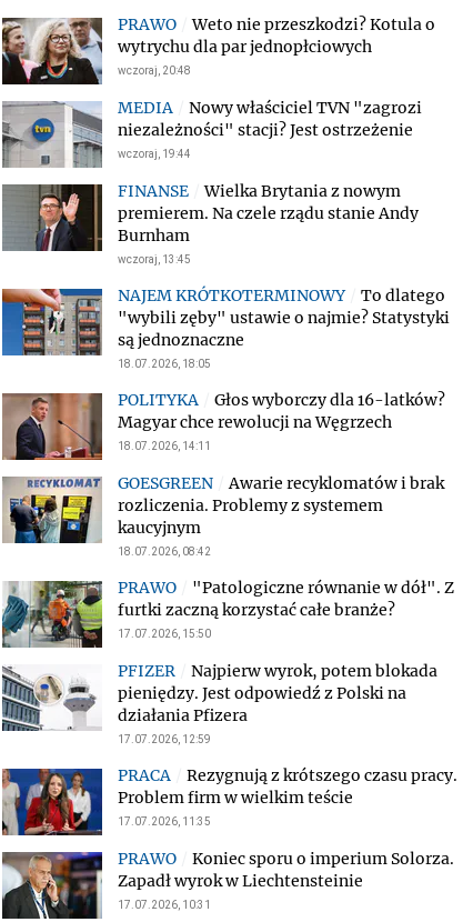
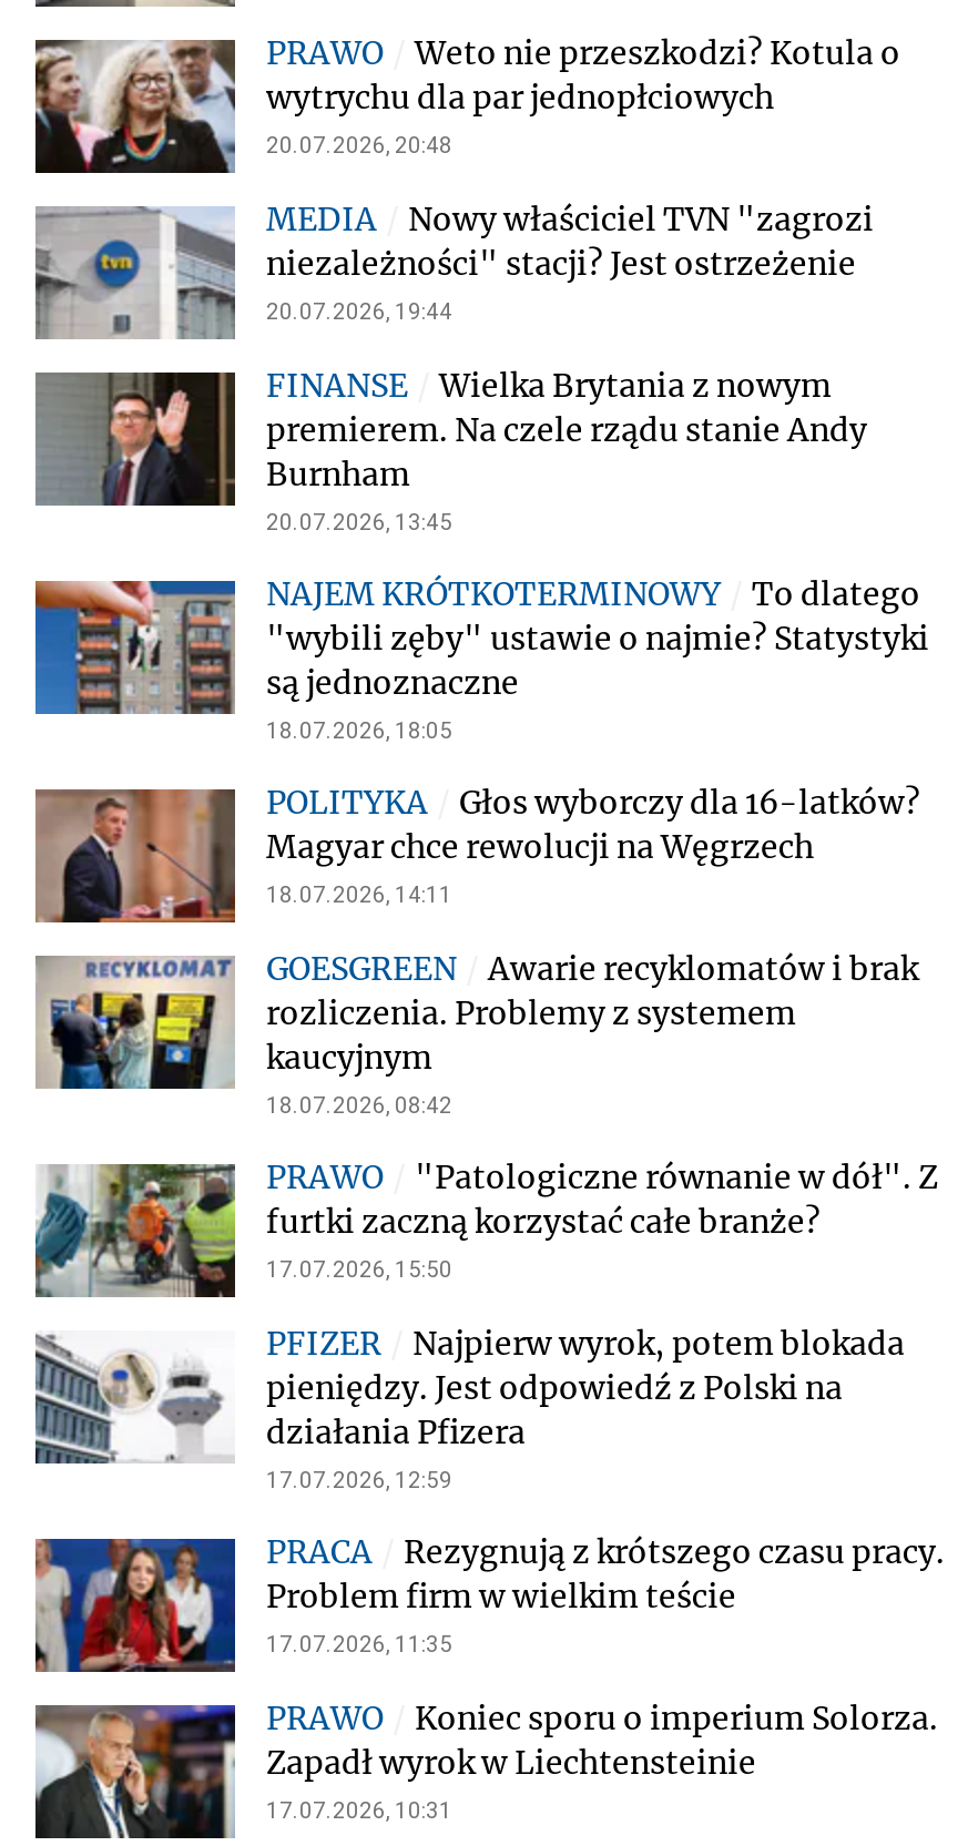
[118,64,191,77] wczoraj, 20:48 -> [266,133,452,157] 20.07.2026, 20:48
[118,148,191,160] wczoraj, 19:44 -> [266,299,452,324] 20.07.2026, 19:44
[118,253,191,265] wczoraj, 13:45 -> [266,510,452,534] 20.07.2026, 13:45

